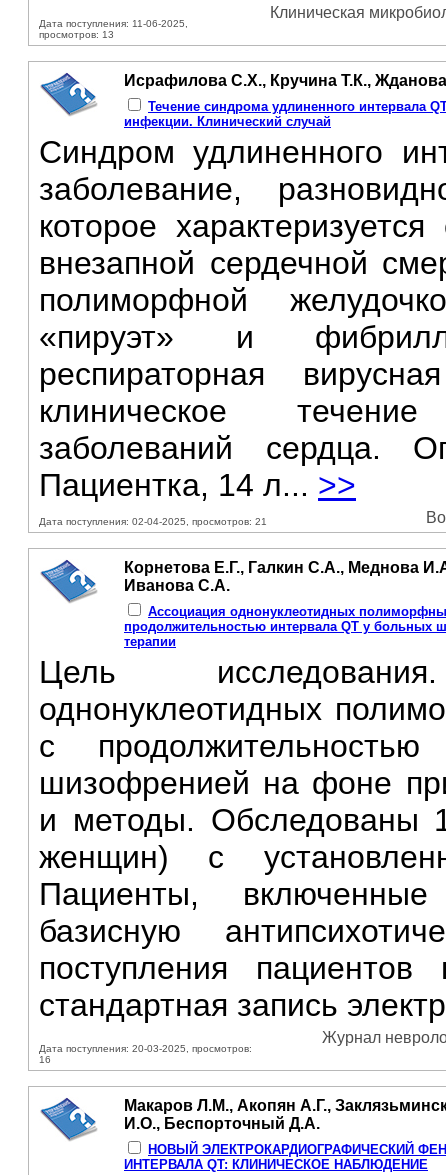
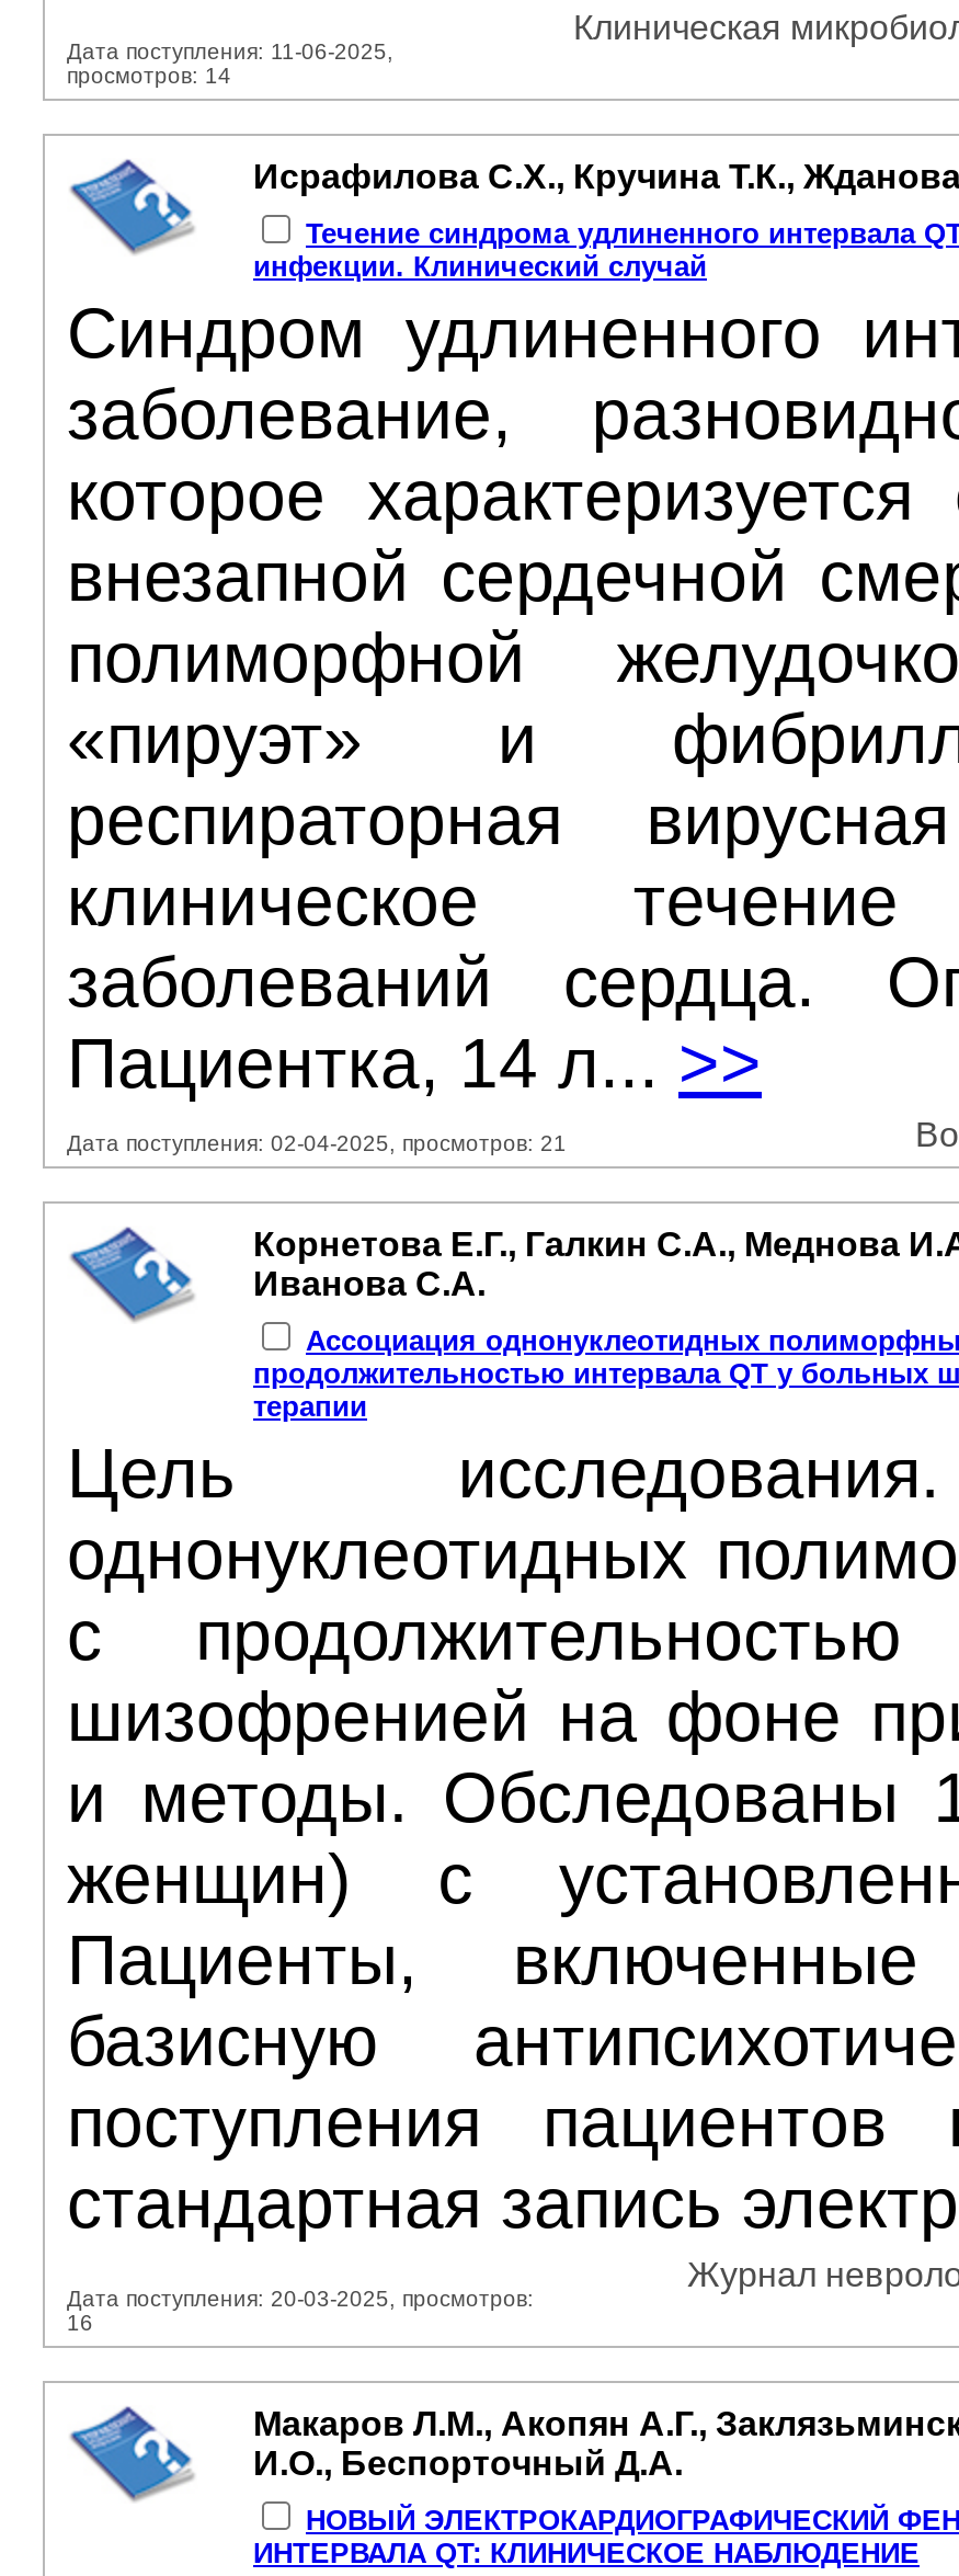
[39,29,114,40] просмотров: 13 -> [67,64,231,88] просмотров: 14

